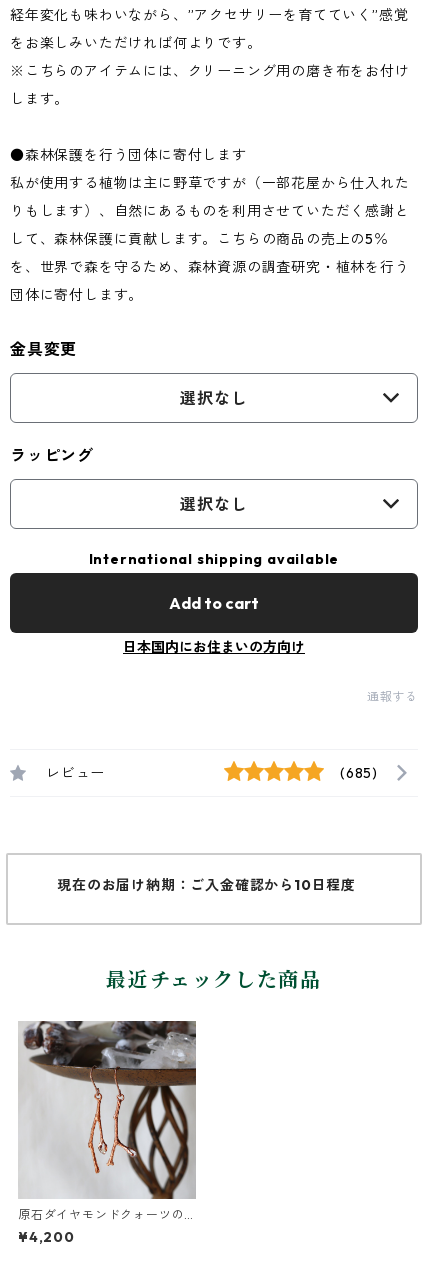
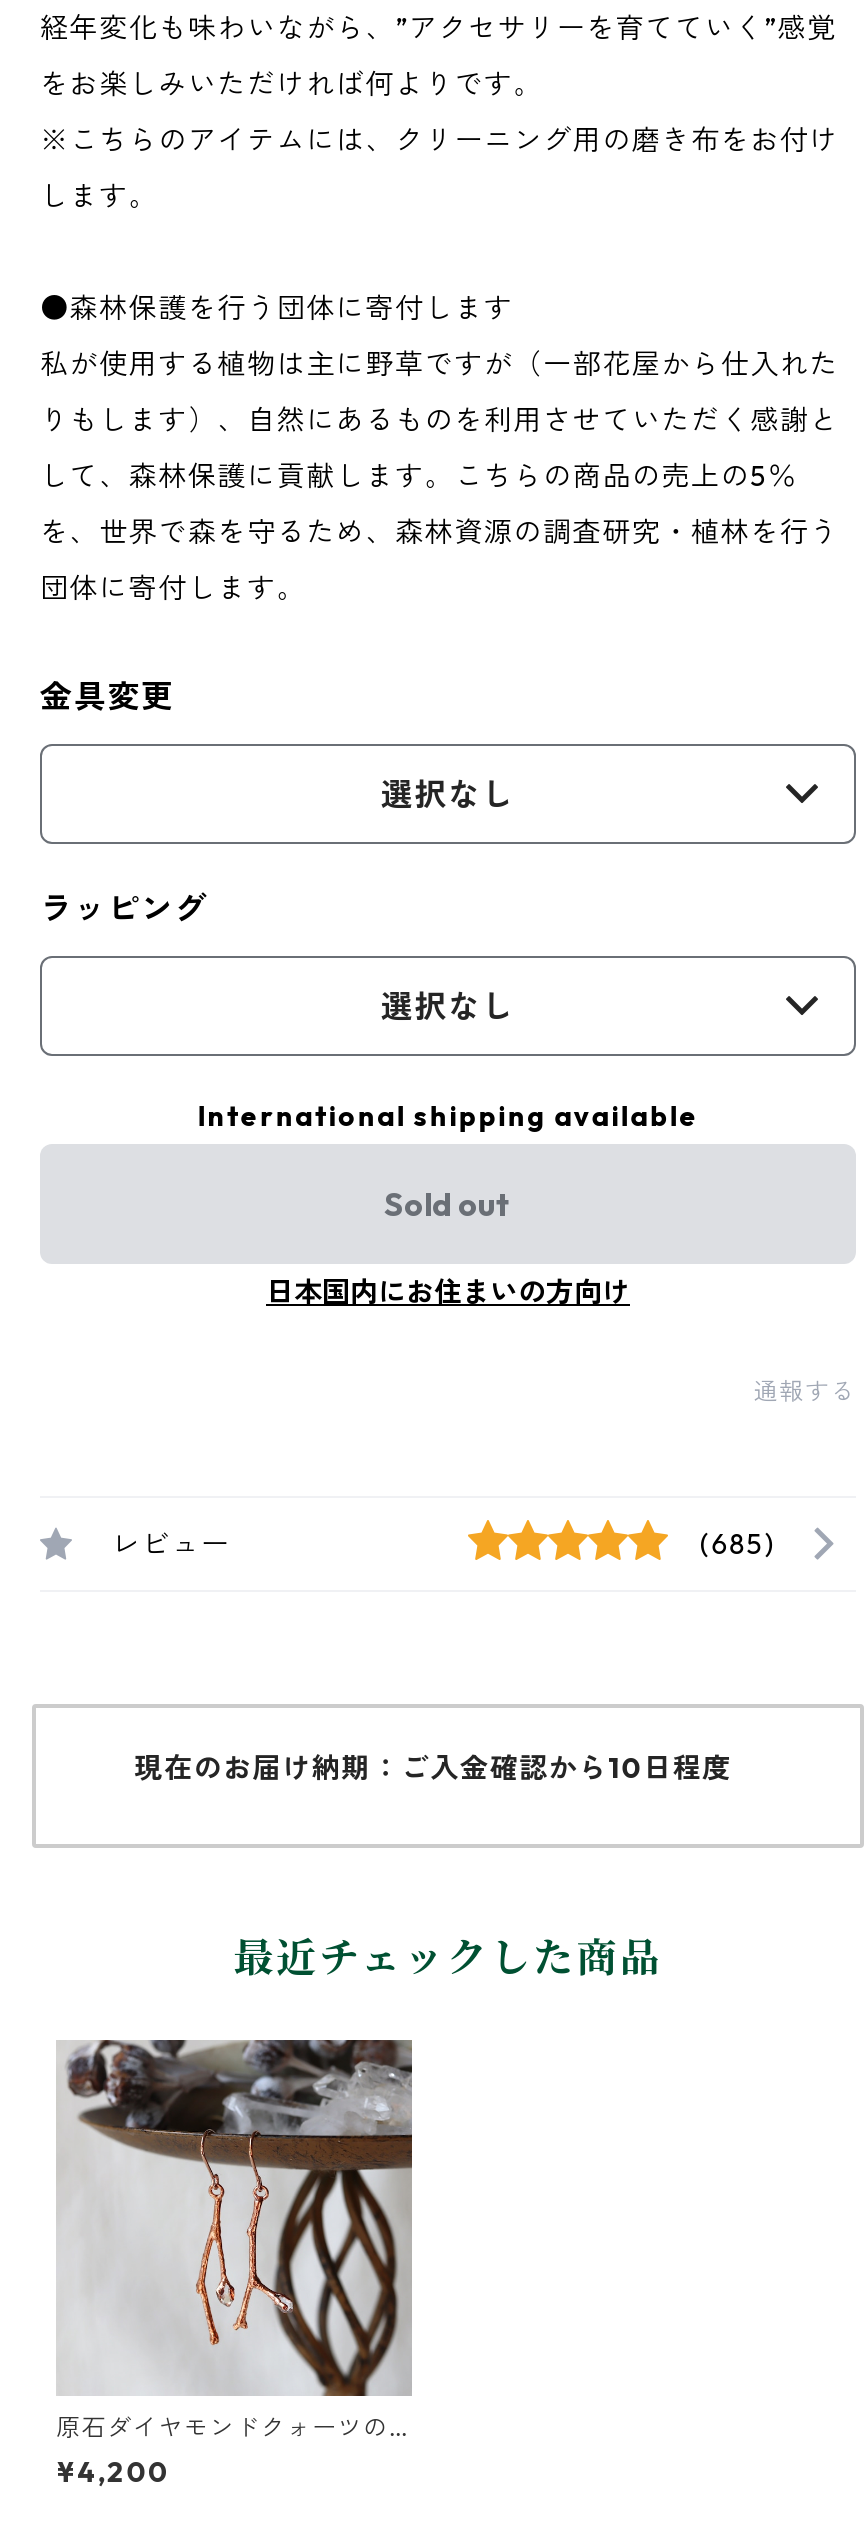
[169,593,259,613] Add to cart -> [384,1184,512,1224] Sold out

